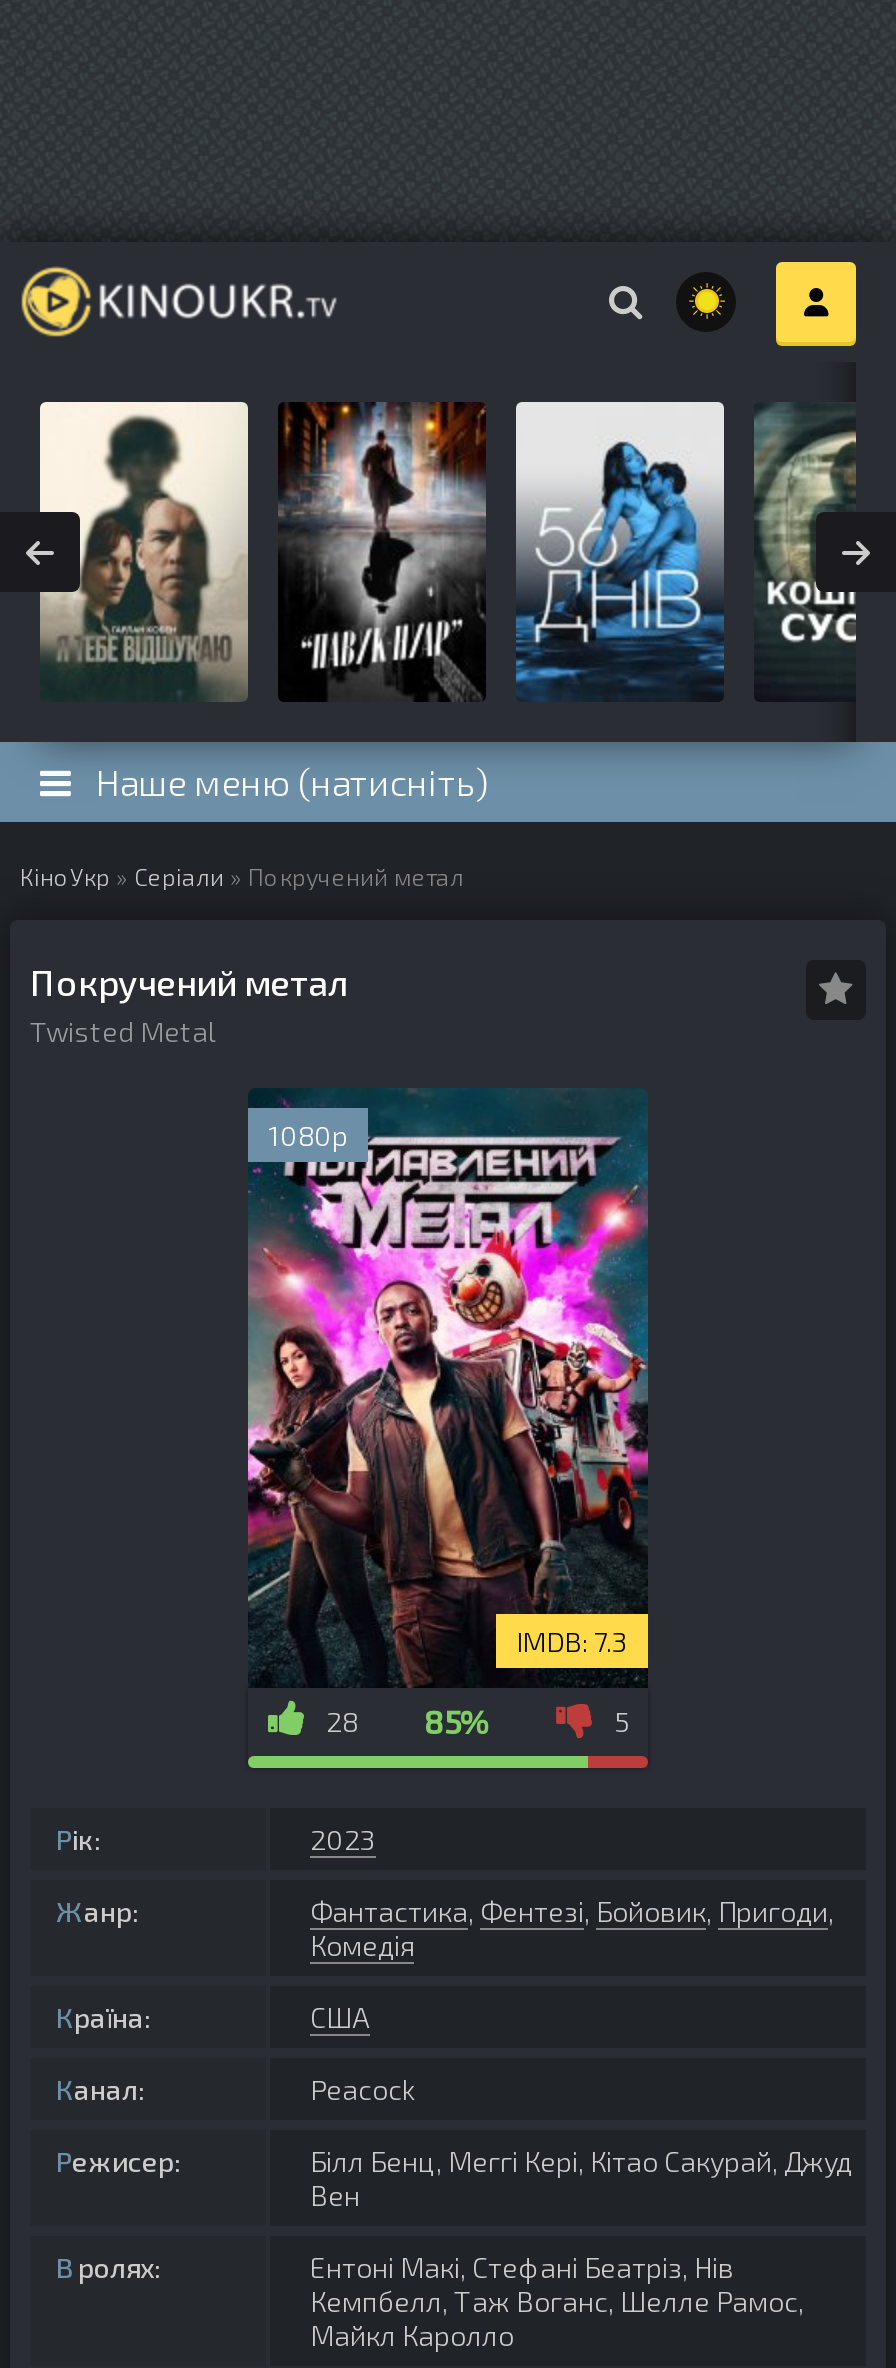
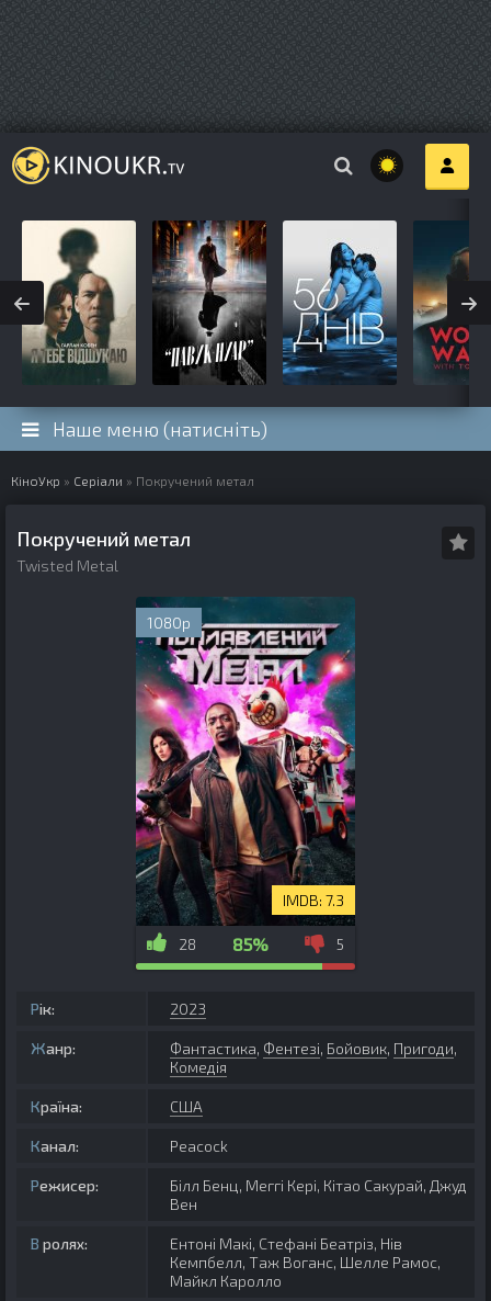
[754,404,858,700] [image] -> [412,222,470,384] [image]

